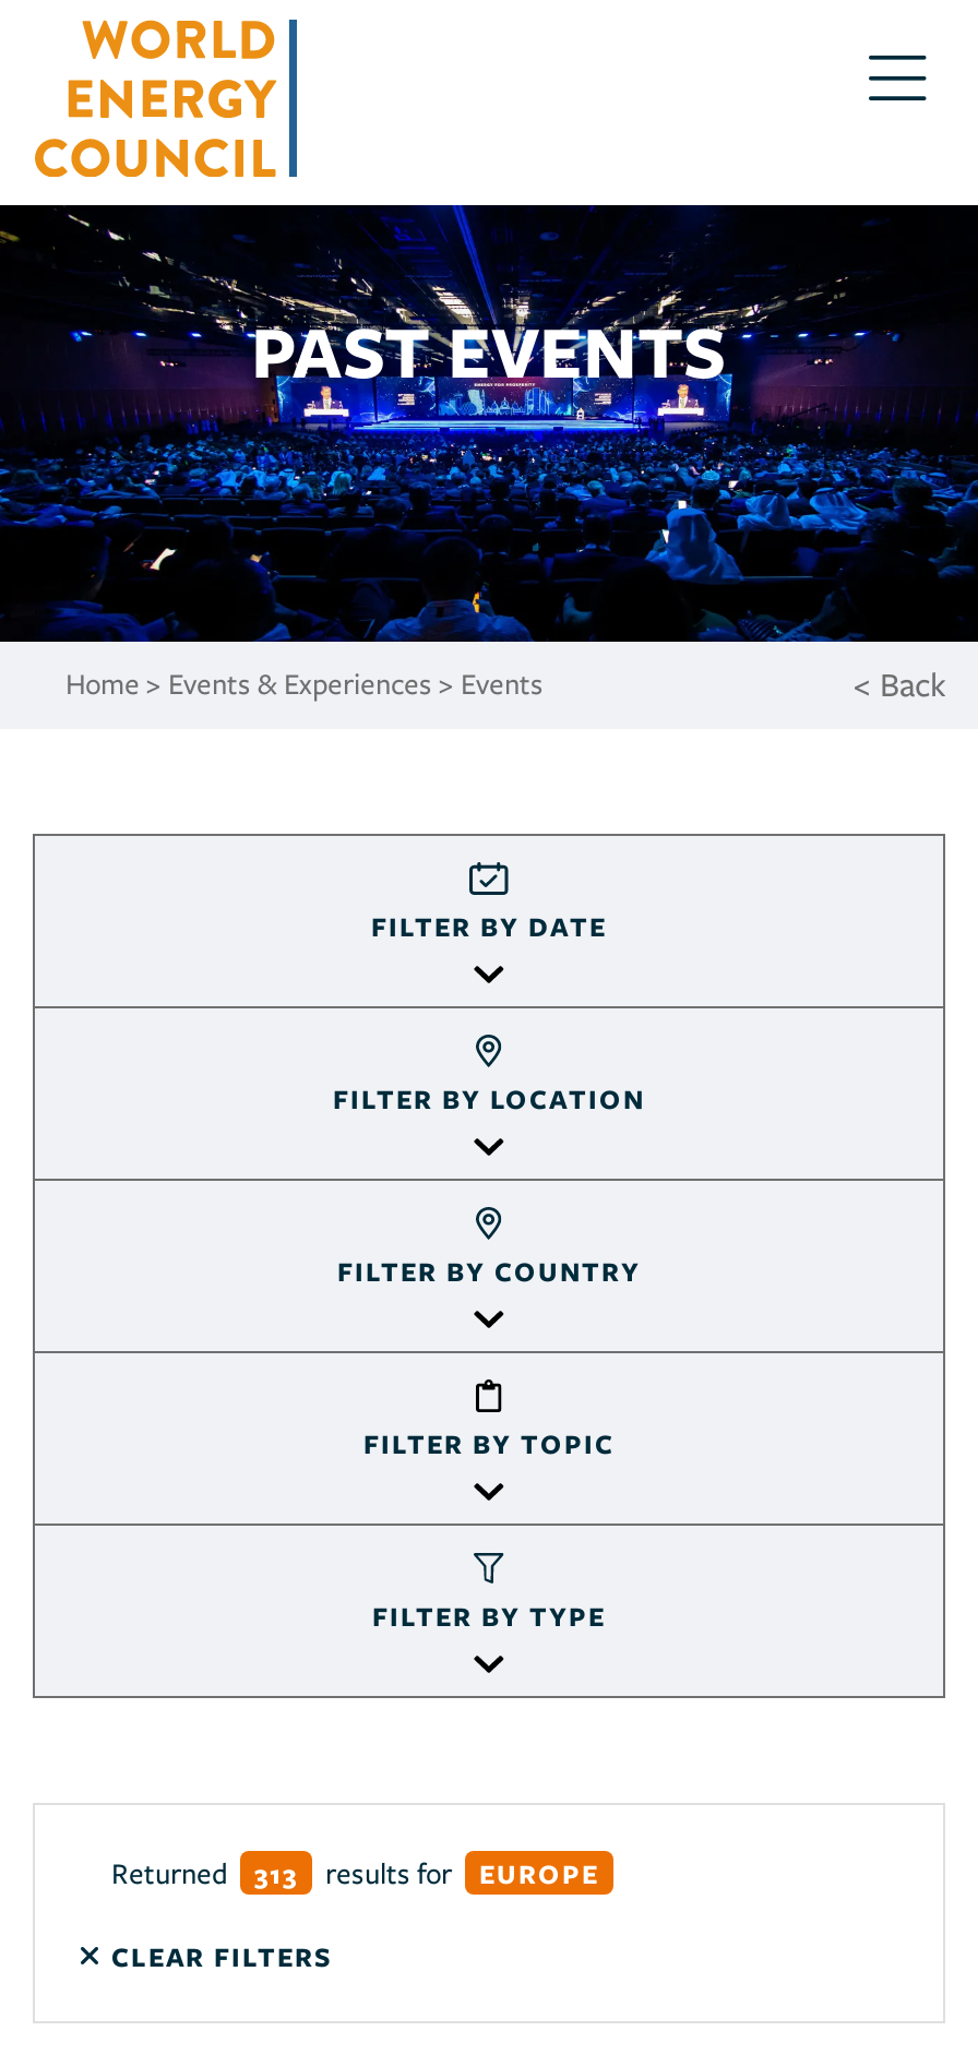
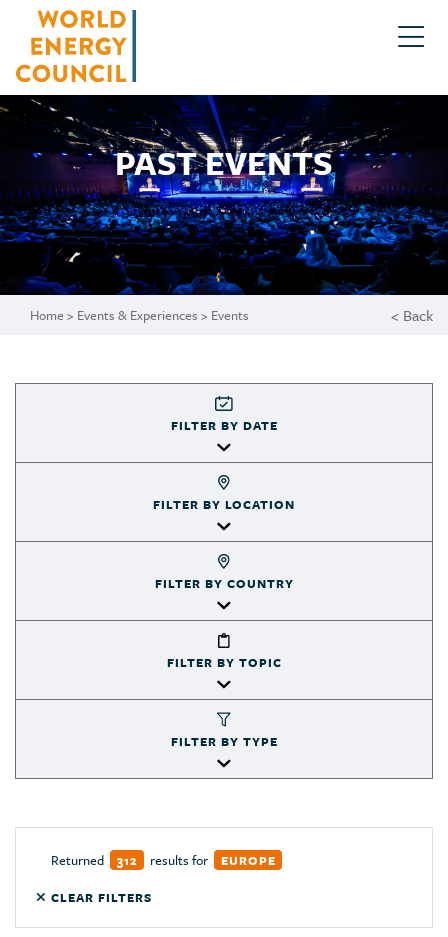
[111,1852,599,1894] Returned 313 results for EUROPE -> [51,850,275,870] Returned 312 results for EUROPE

